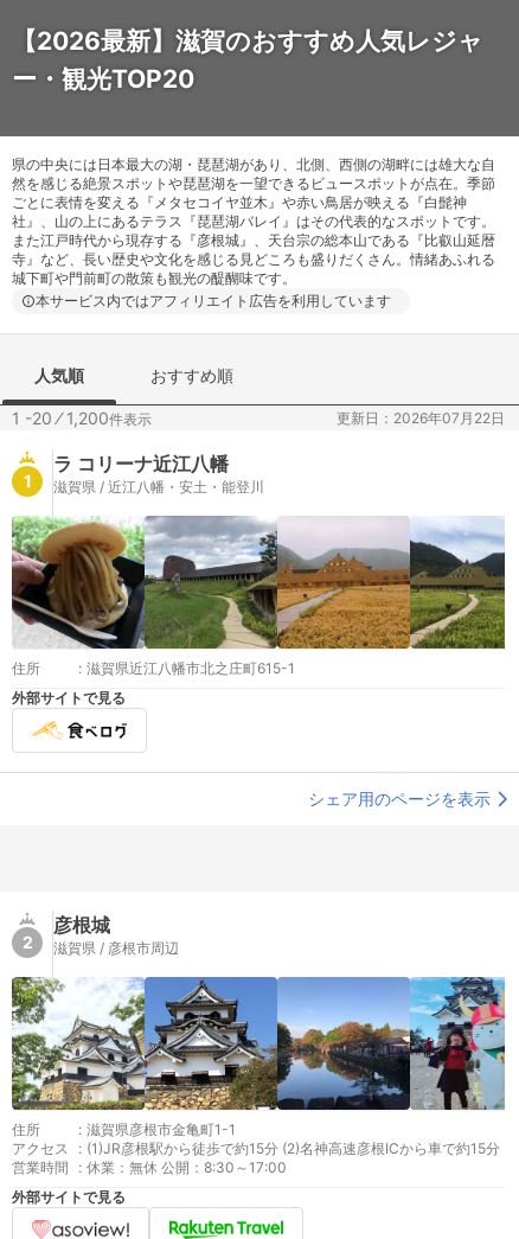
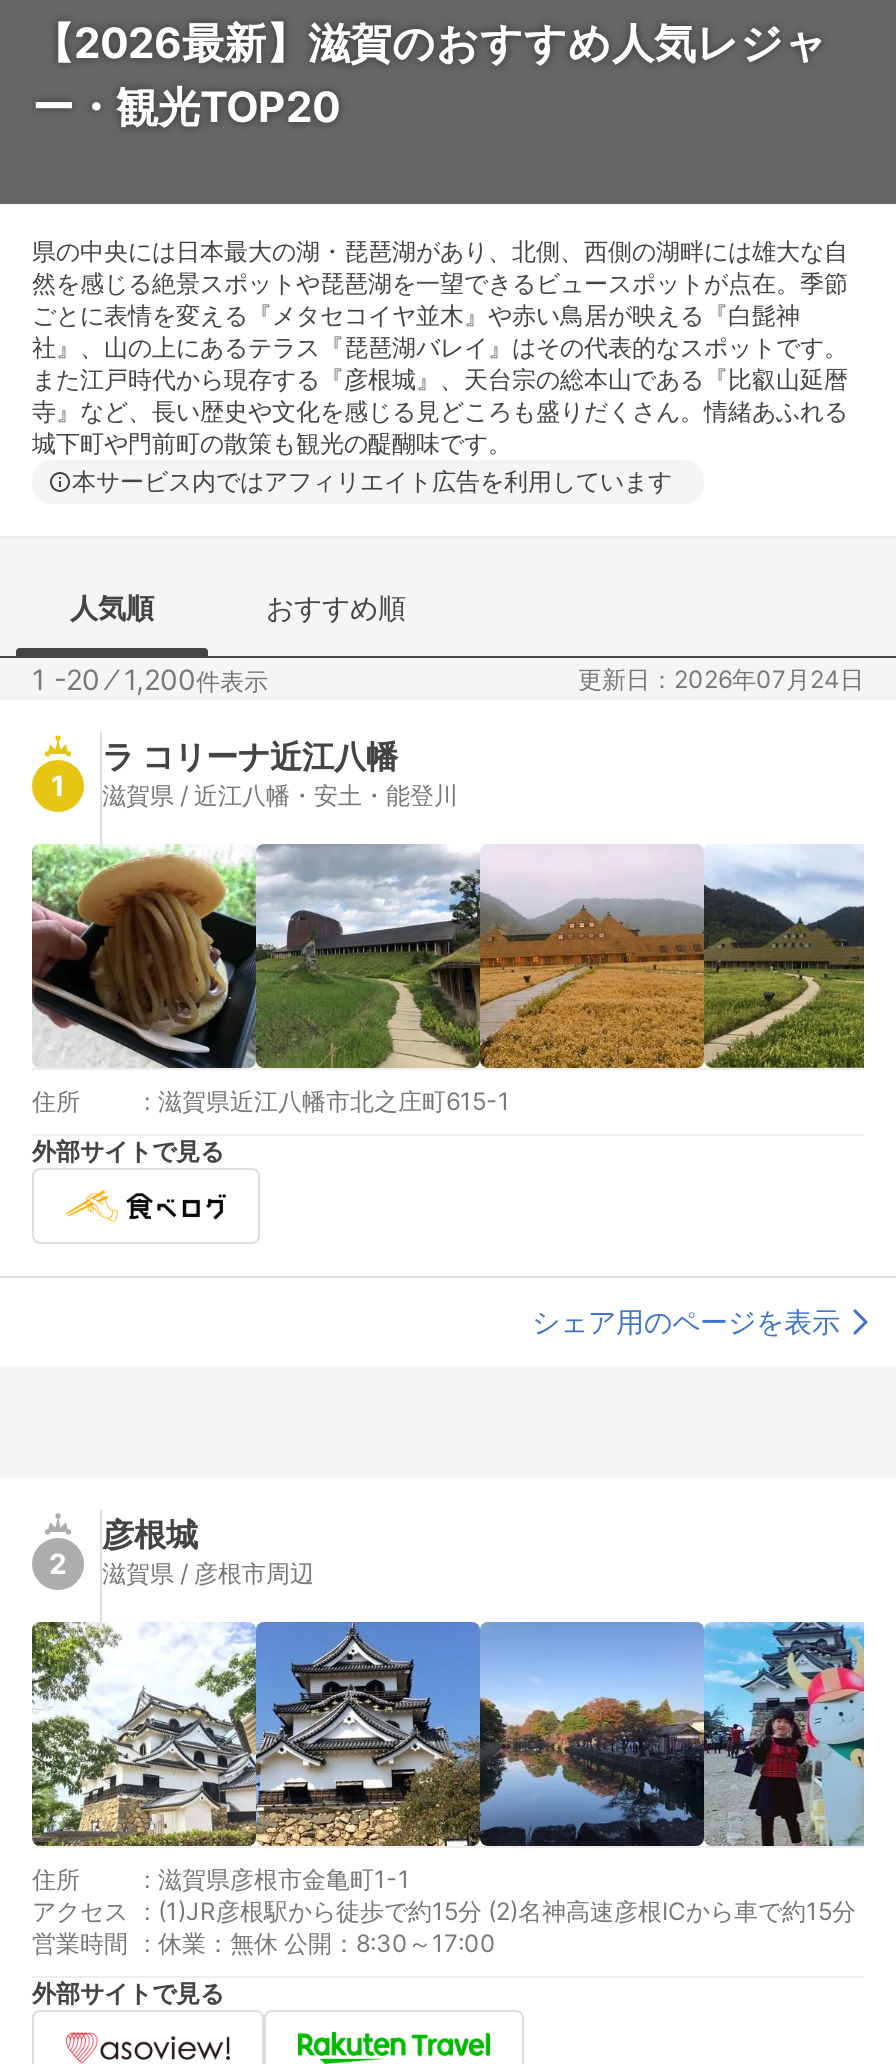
[337,408,505,426] 更新日：2026年07月22日 -> [578,663,864,693] 更新日：2026年07月24日

